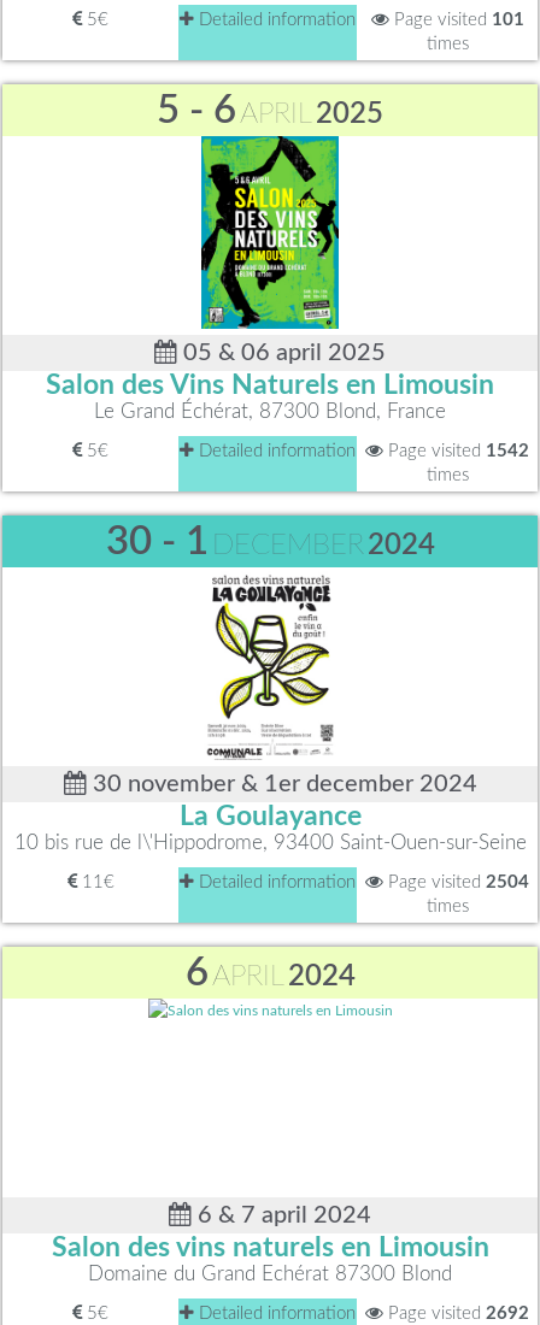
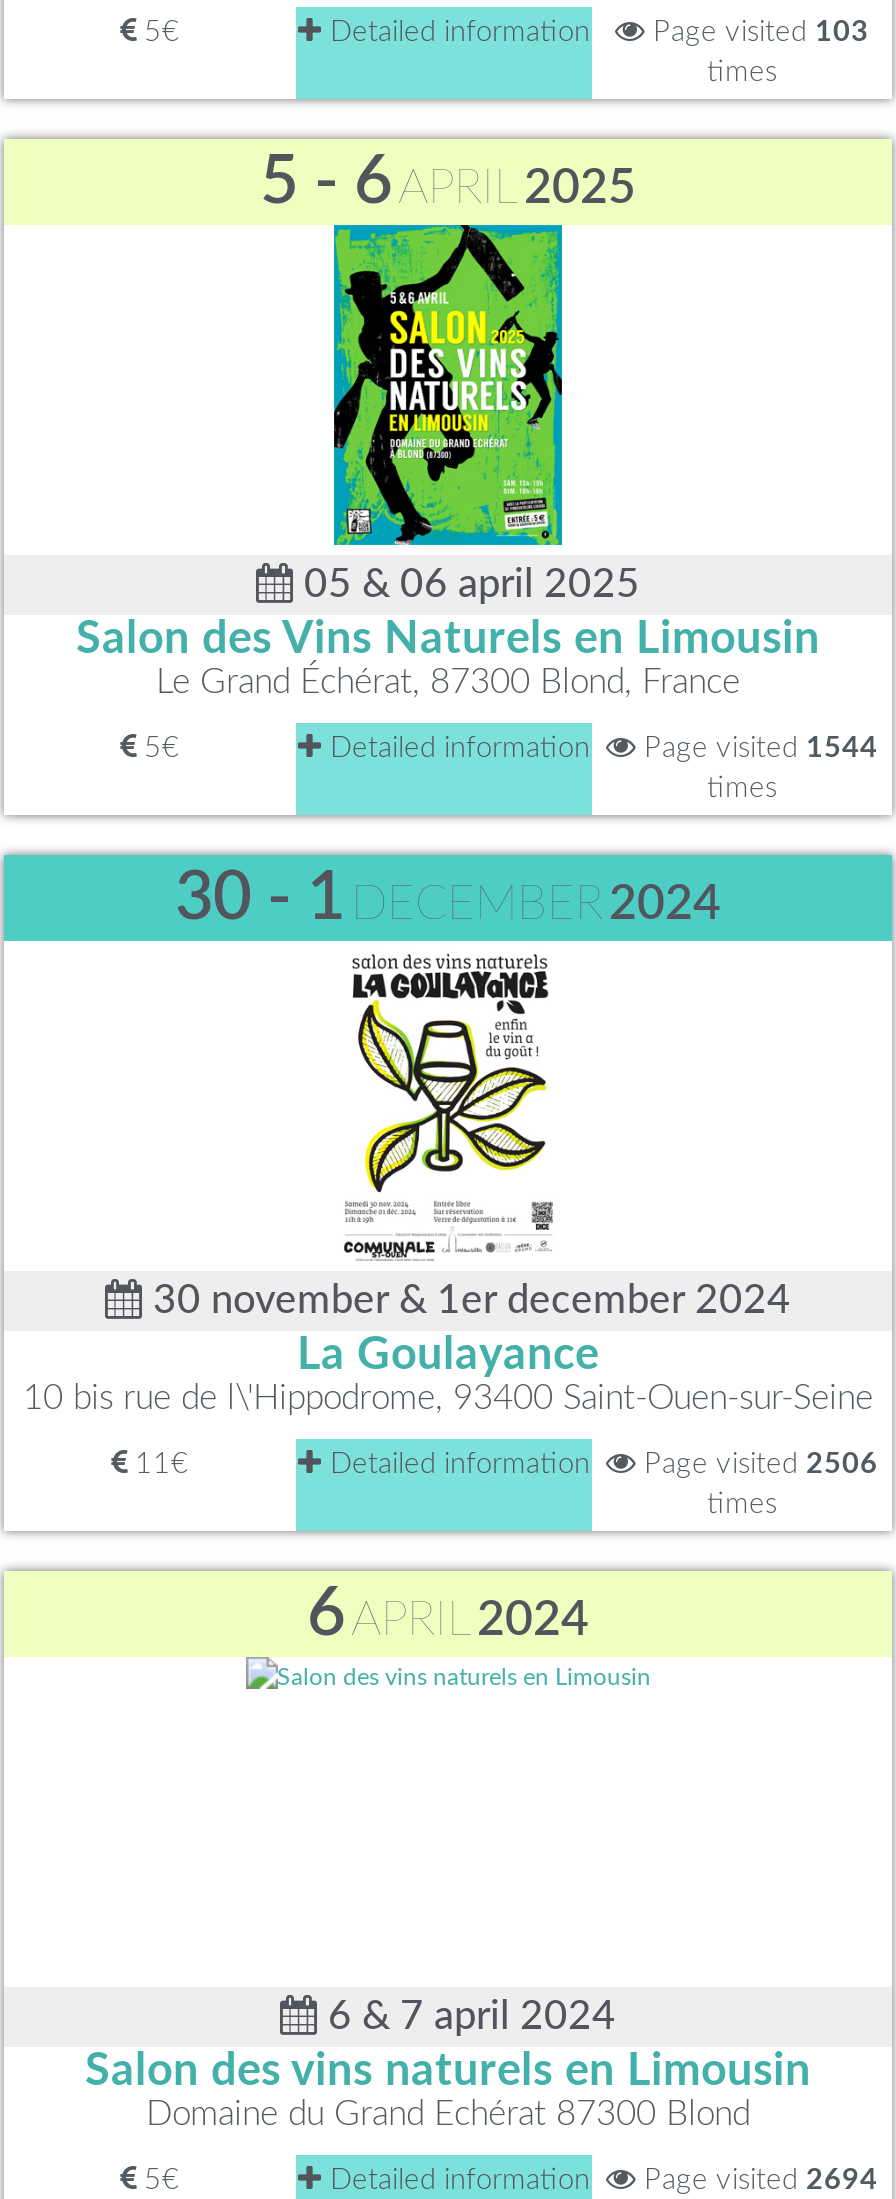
[194,11,524,29] Detailed information Page visited 101 -> [322,17,869,47] Detailed information Page visited 103
[194,442,529,460] Detailed information Page visited 1542 -> [322,733,878,763] Detailed information Page visited 1544
[194,873,529,891] Detailed information Page visited 2504 -> [322,1449,878,1479] Detailed information Page visited 2506
[194,1304,529,1322] Detailed information Page visited 2692 -> [322,2165,878,2195] Detailed information Page visited 2694

